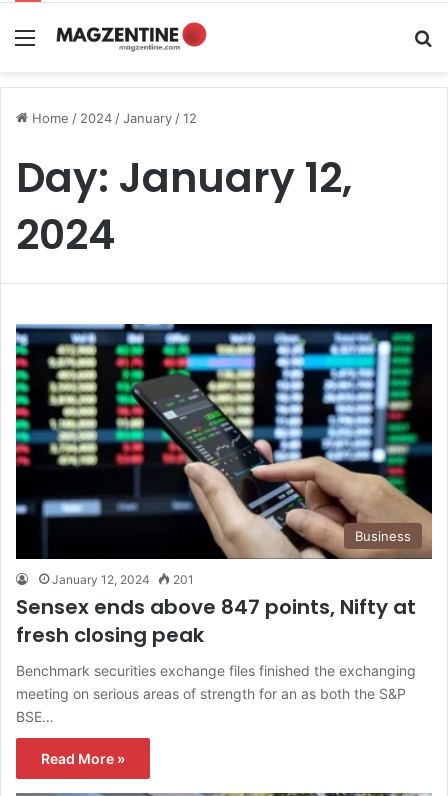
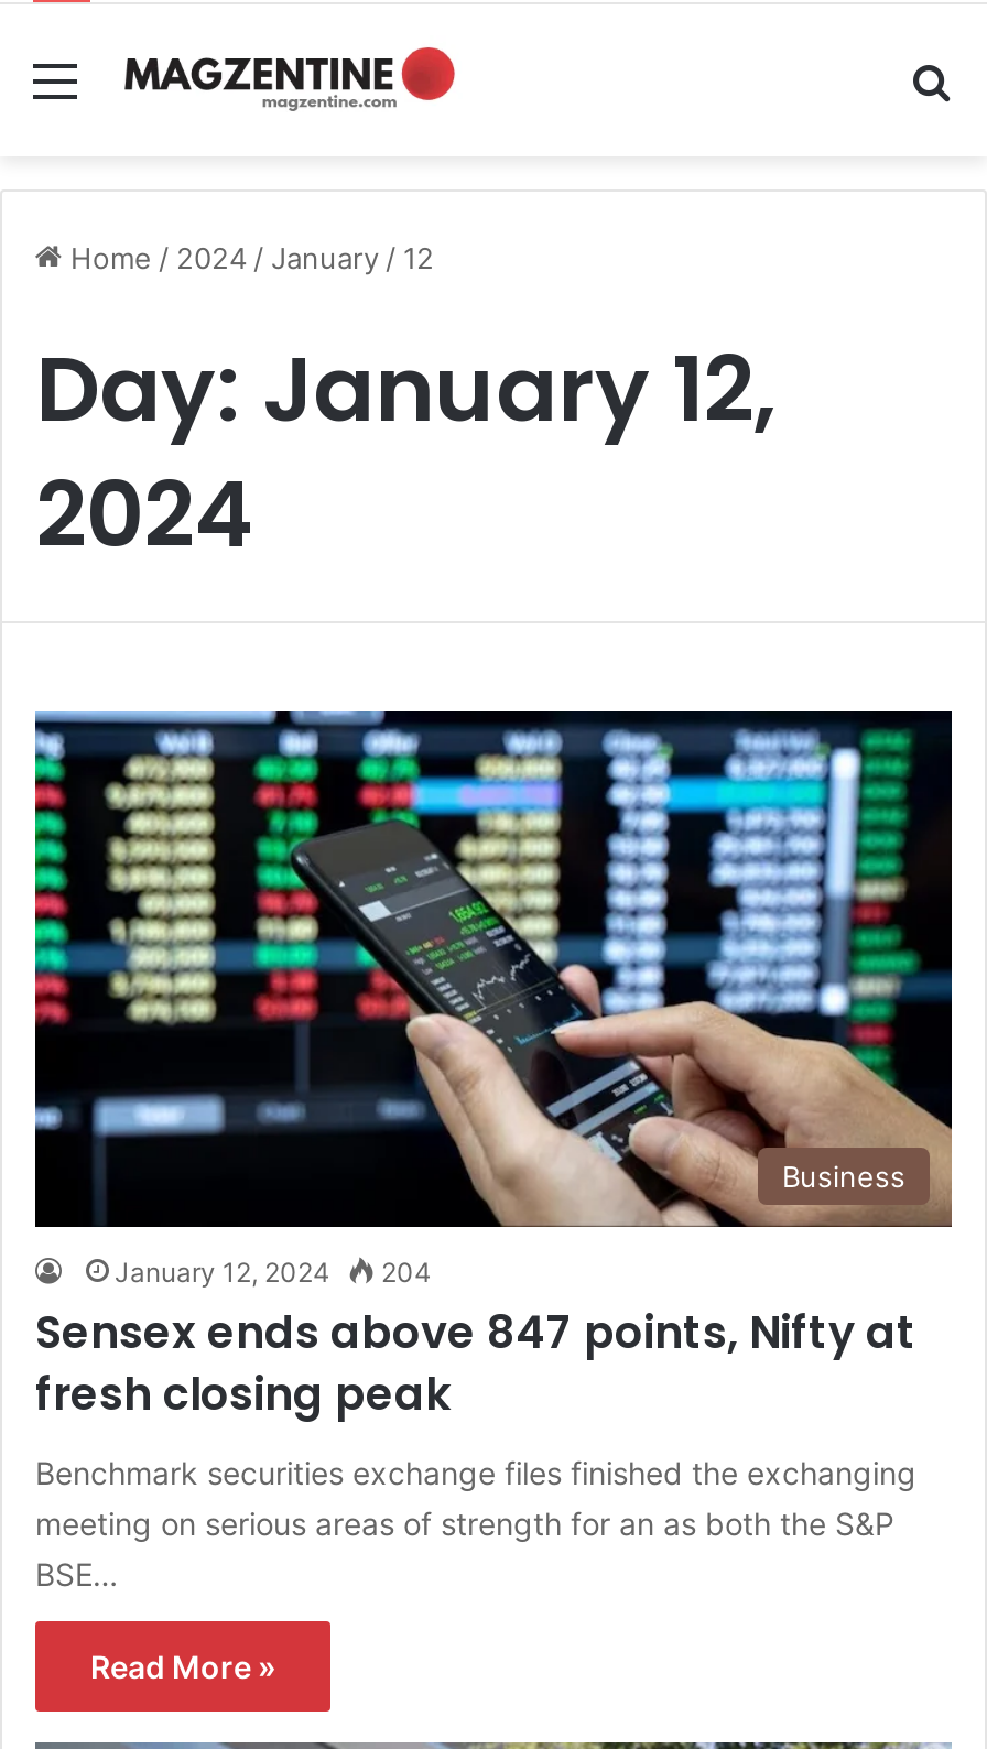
[52,572,194,587] January 12, 2024 201 -> [115,1255,432,1288] January 12, 2024 204

